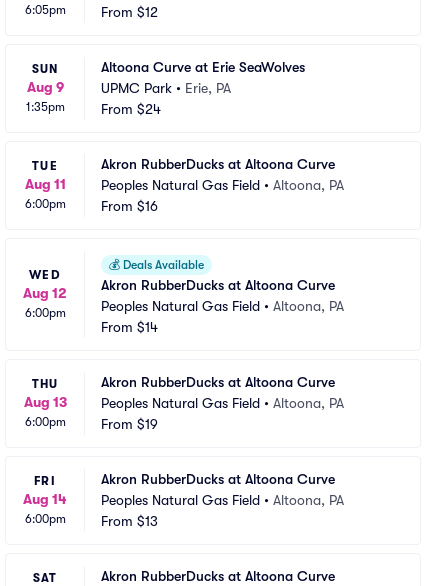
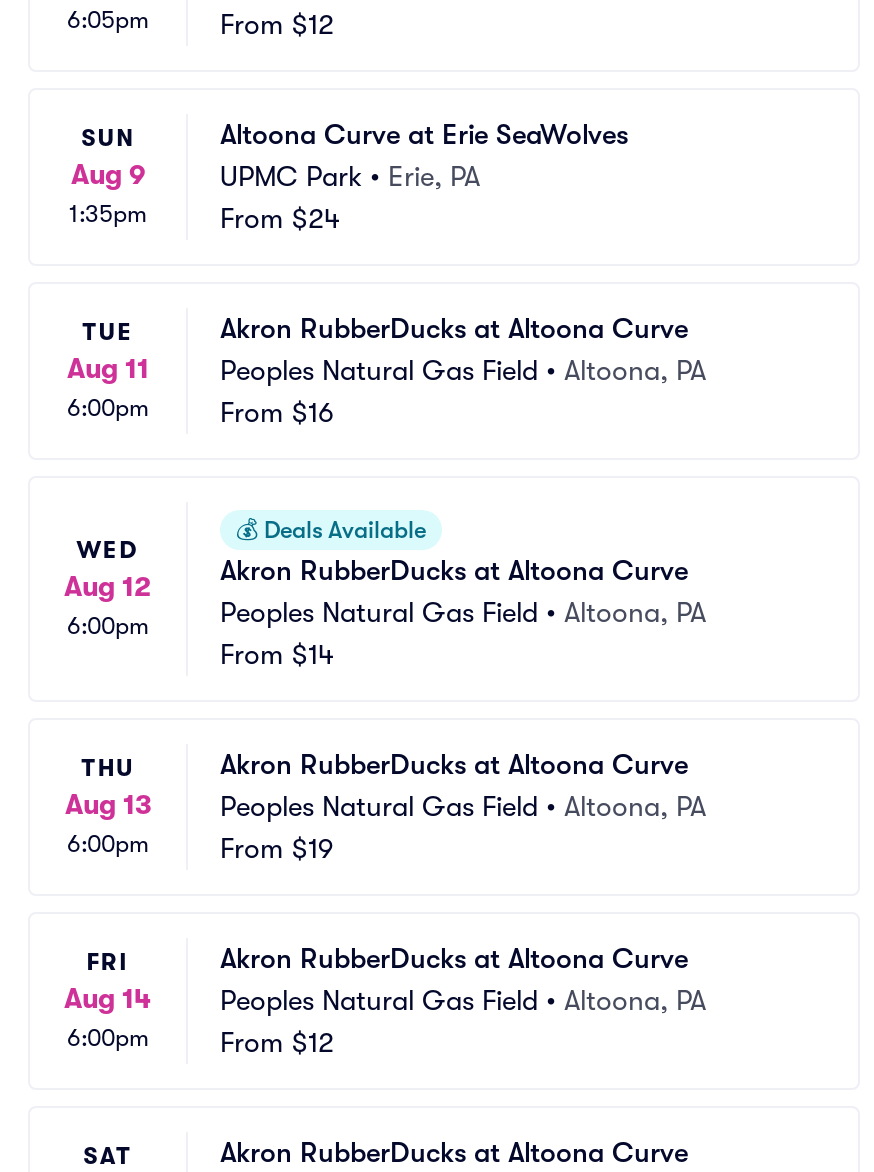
[101,513,158,529] From $13 -> [220,1026,334,1058] From $12

